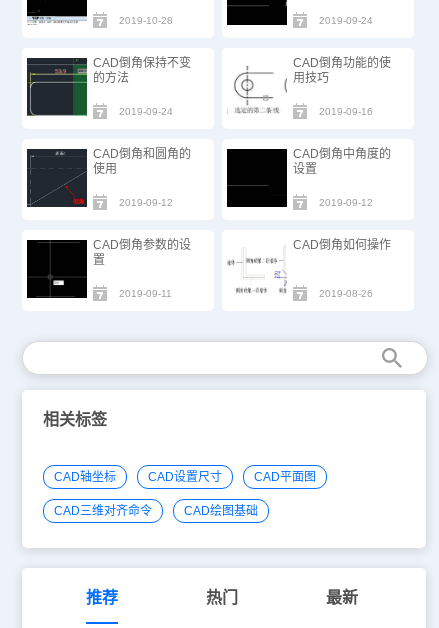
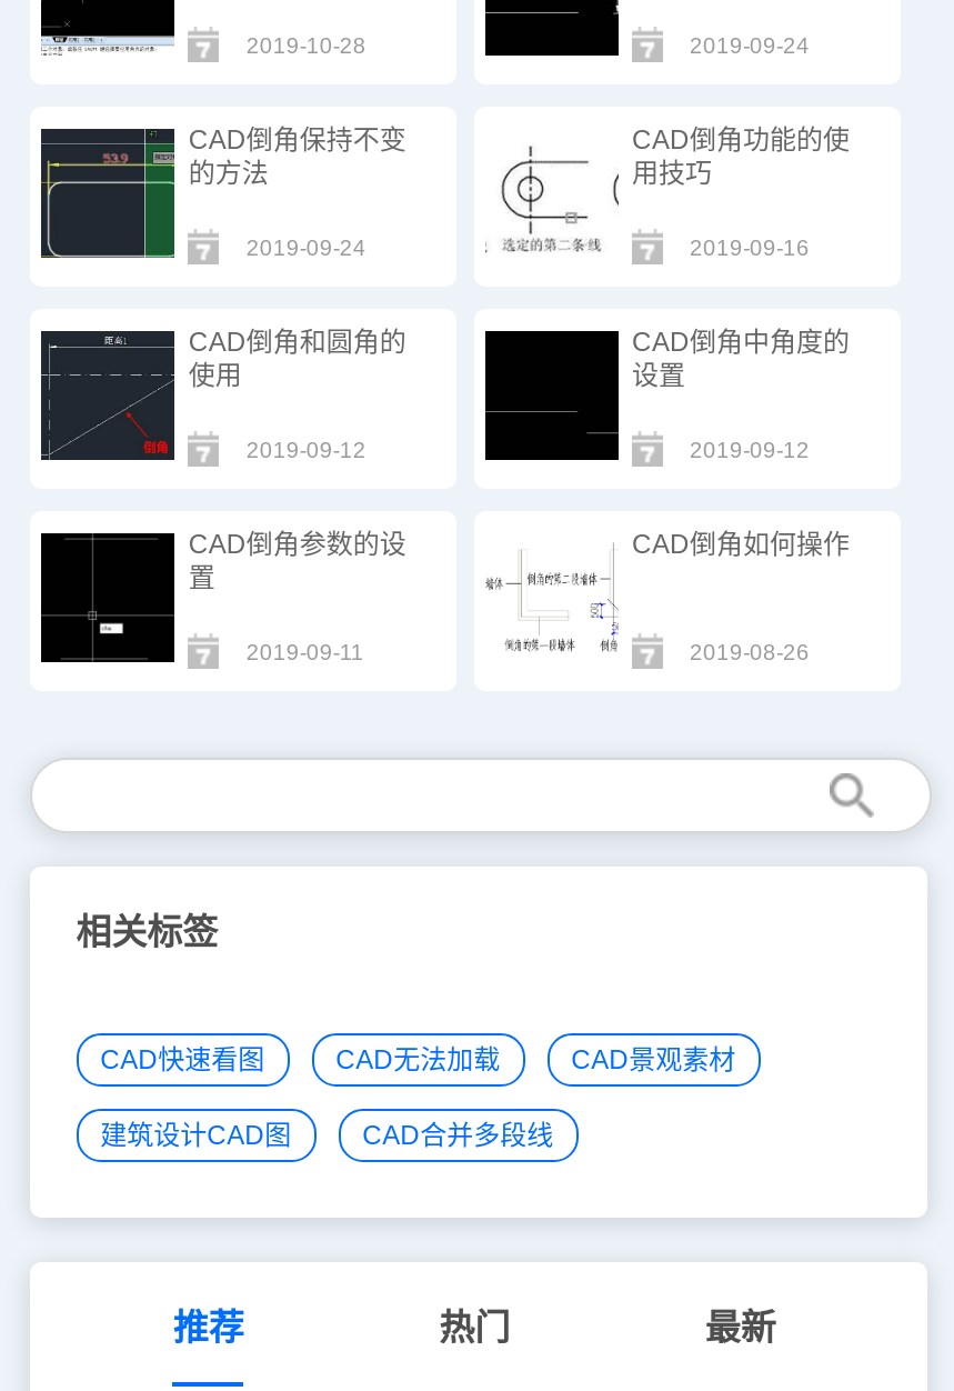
[54,470,316,484] CAD轴坐标 | CAD设置尺寸 | CAD平面图 -> [100,1045,735,1077] CAD快速看图 | CAD无法加载 | CAD景观素材
[54,504,258,518] CAD三维对齐命令 | CAD绘图基础 -> [100,1121,553,1152] 建筑设计CAD图 | CAD合并多段线

